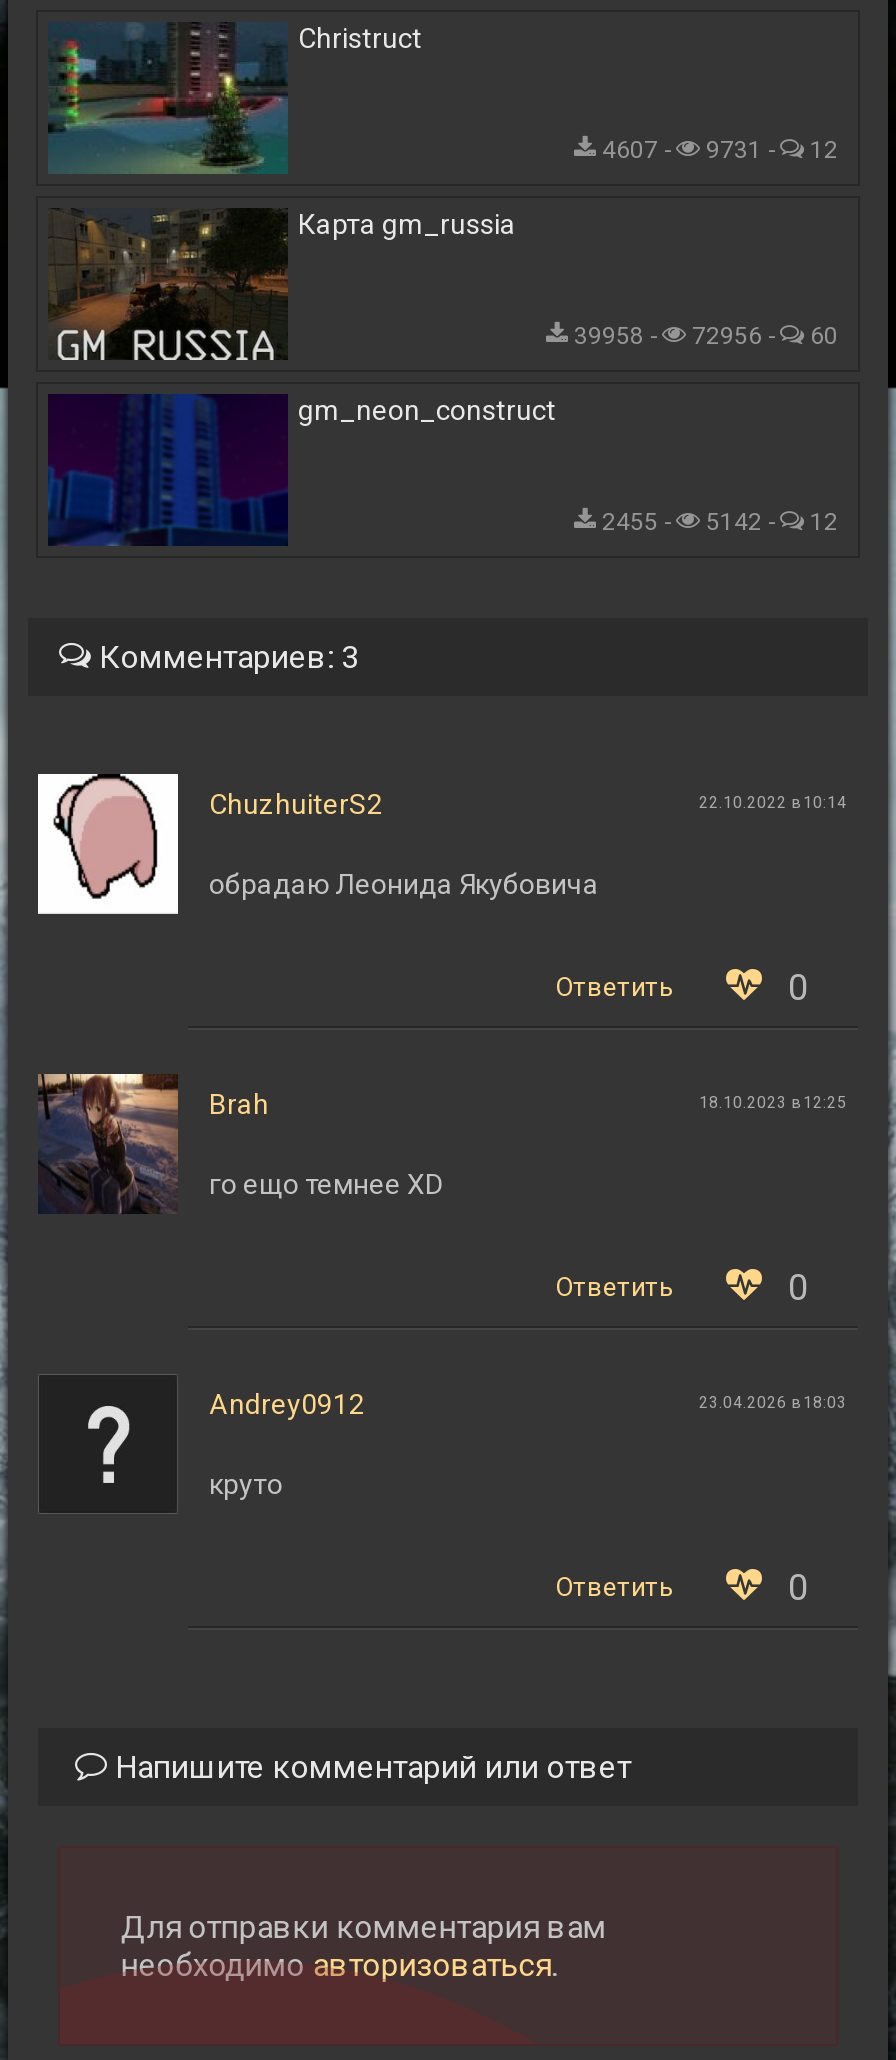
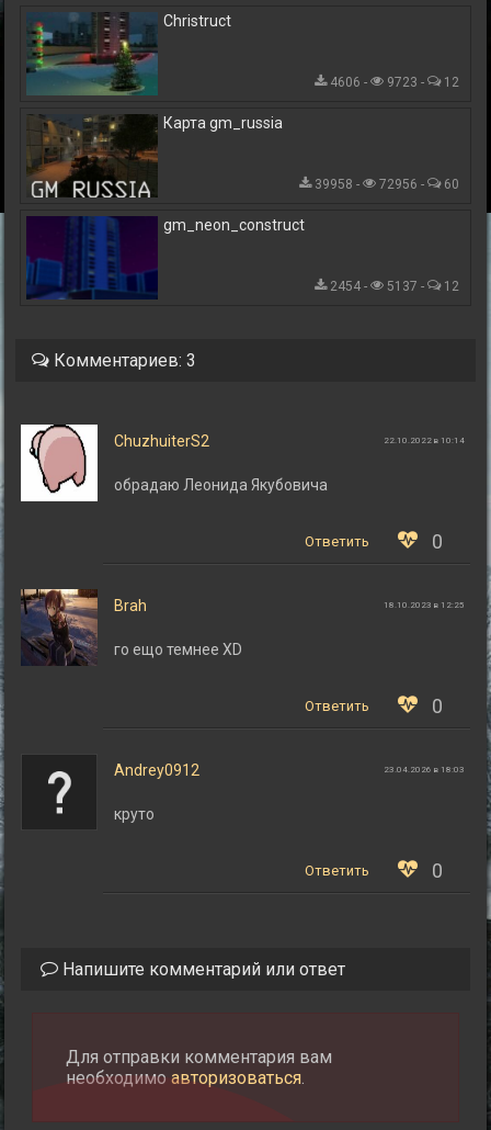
[596,136,676,164] 4607 - -> [327,75,370,90] 4606 -
[700,136,780,164] 9731 - -> [384,75,427,90] 9723 -
[596,508,676,536] 2455 - -> [327,279,370,294] 2454 -
[700,508,780,536] 5142 - -> [384,279,427,294] 5137 -

